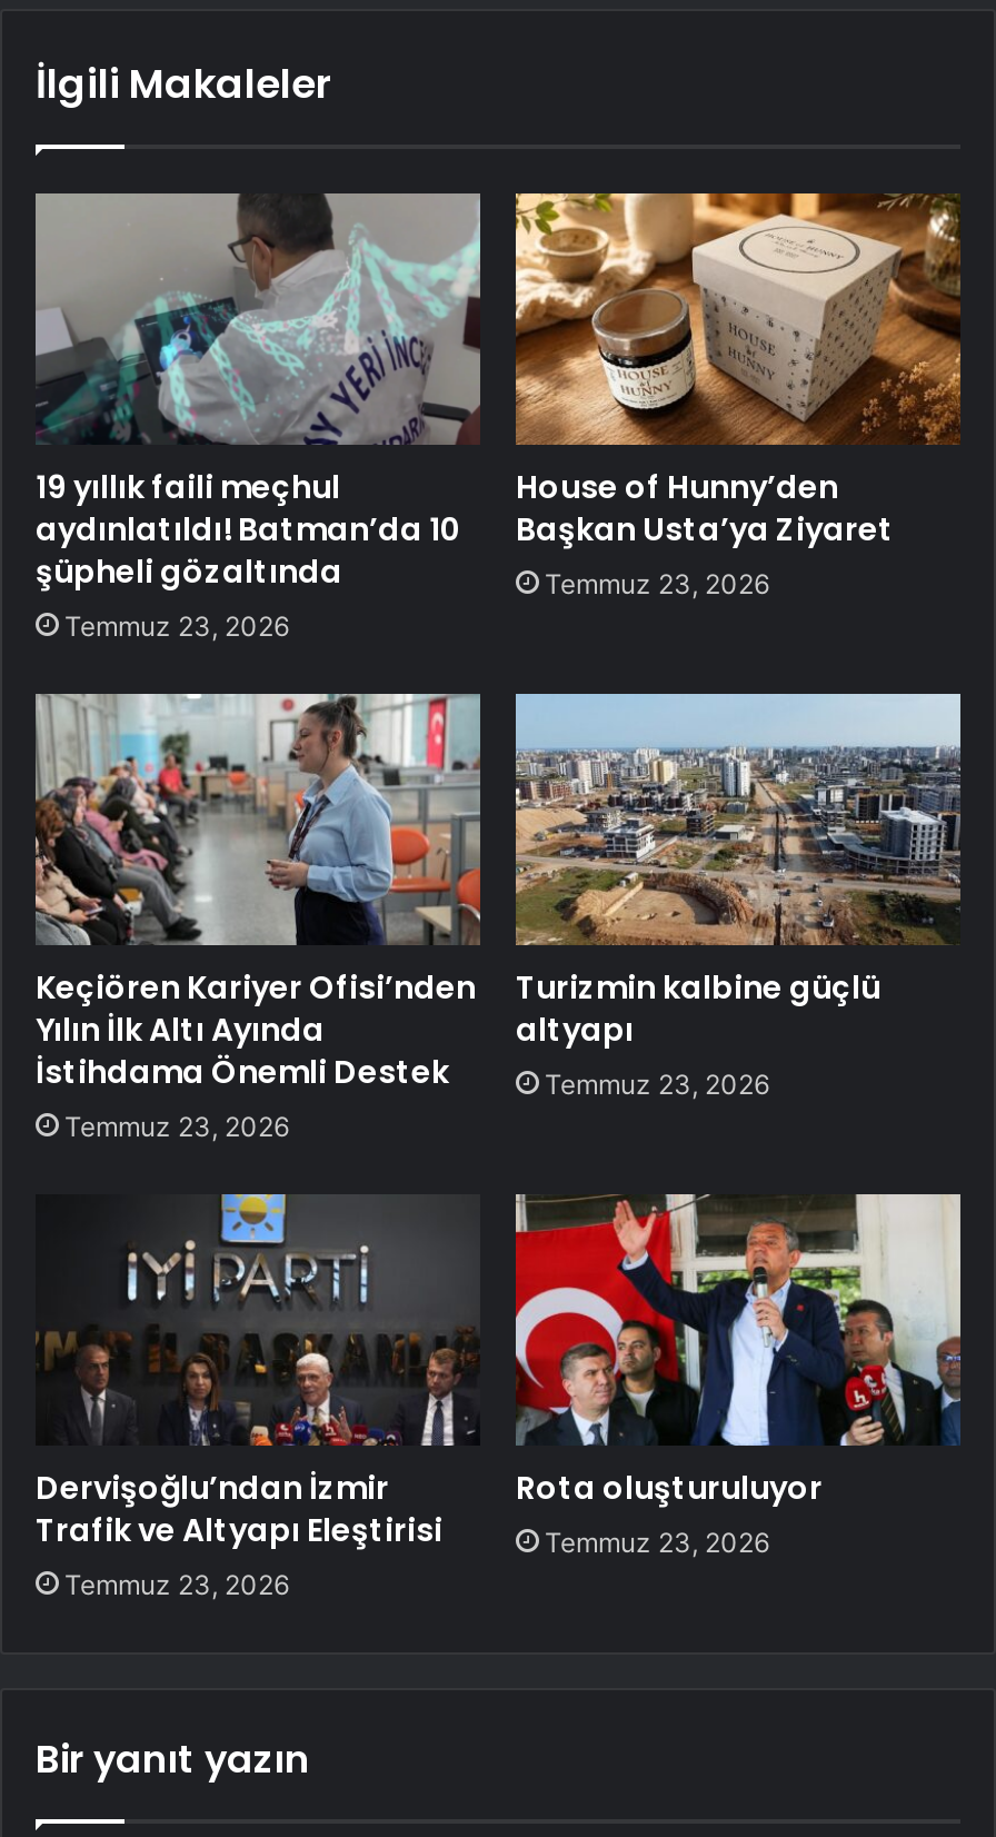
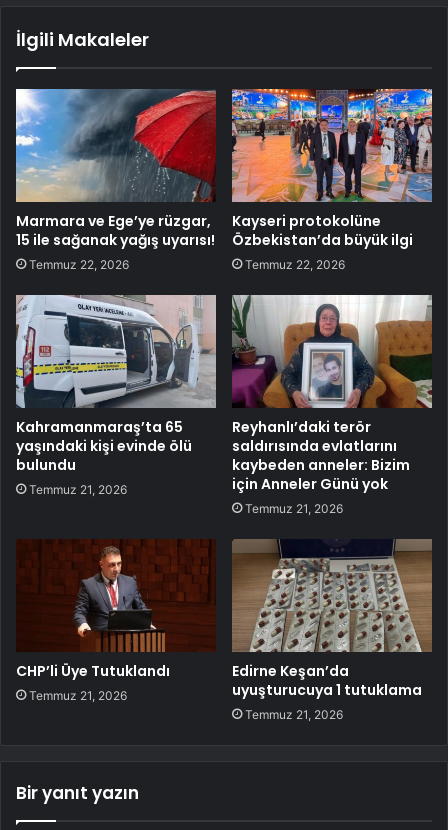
[33,191,482,643] [image] | 19 yıllık faili meçhul | aydınlatıldı! Batman’da 10 | şüpheli gözaltında | Temmuz 23, 2026 -> [15,88,216,272] [image] | Marmara ve Ege’ye rüzgar, | 15 ile sağanak yağış uyarısı! | Temmuz 22, 2026
[514,191,963,601] [image] | House of Hunny’den | Başkan Usta’ya Ziyaret | Temmuz 23, 2026 -> [231,88,433,272] [image] | Kayseri protokolüne | Özbekistan’da büyük ilgi | Temmuz 22, 2026
[33,652,482,1143] [image] | Keçiören Kariyer Ofisi’nden | Yılın İlk Altı Ayında | İstihdama Önemli Destek | Temmuz 23, 2026 -> [15,294,217,497] [image] | Kahramanmaraş’ta 65 | yaşındaki kişi evinde ölü | bulundu | Temmuz 21, 2026
[514,652,963,1101] [image] | Turizmin kalbine güçlü | altyapı | Temmuz 23, 2026 -> [231,294,433,516] [image] | Reyhanlı’daki terör | saldırısında evlatlarını | kaybeden anneler: Bizim | için Anneler Günü yok | Temmuz 21, 2026
[36,1192,480,1601] [image] | Dervişoğlu’ndan İzmir | Trafik ve Altyapı Eleştirisi | Temmuz 23, 2026 -> [16,539,216,703] [image] | CHP’li Üye Tutuklandı | Temmuz 21, 2026
[514,1192,963,1559] [image] | Rota oluşturuluyor | Temmuz 23, 2026 -> [231,539,433,722] [image] | Edirne Keşan’da | uyuşturucuya 1 tutuklama | Temmuz 21, 2026

